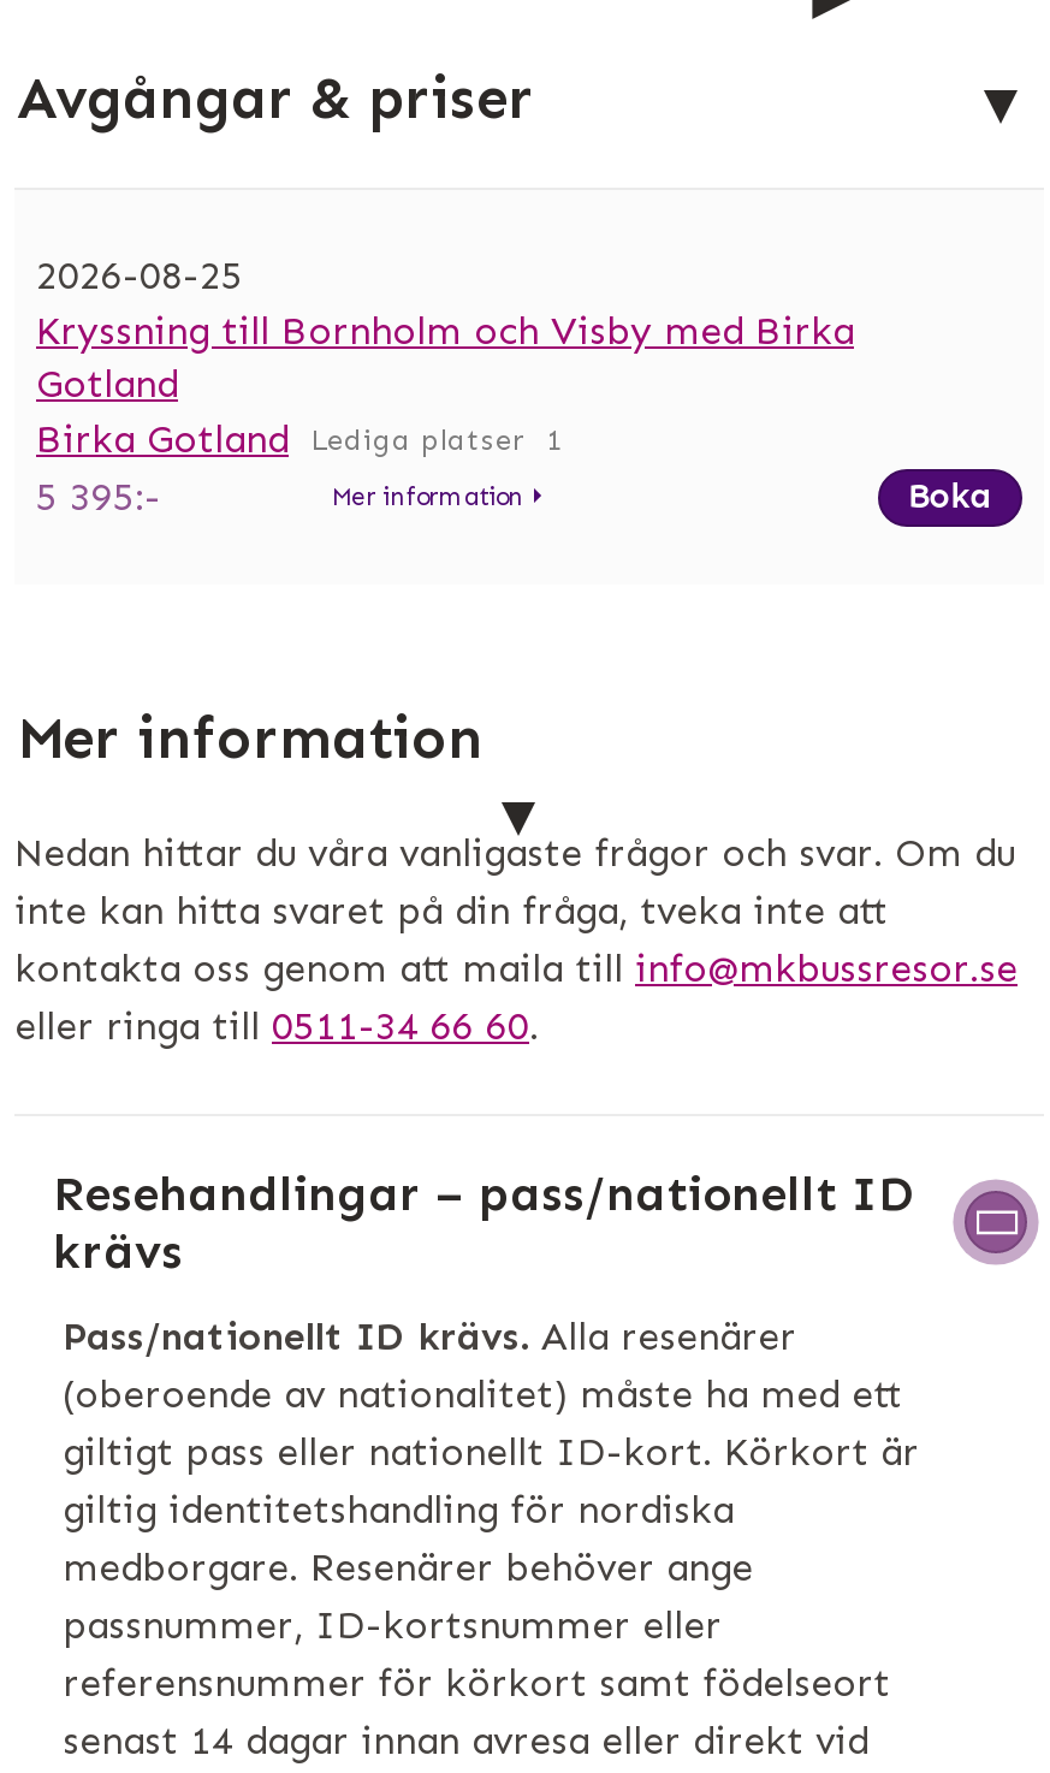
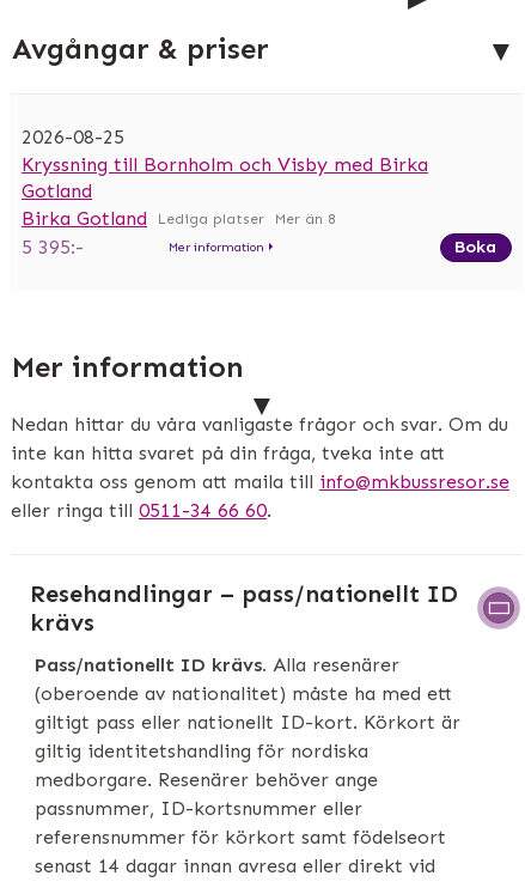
[546,423,560,457] 1 -> [275,210,335,227] Mer än 8

